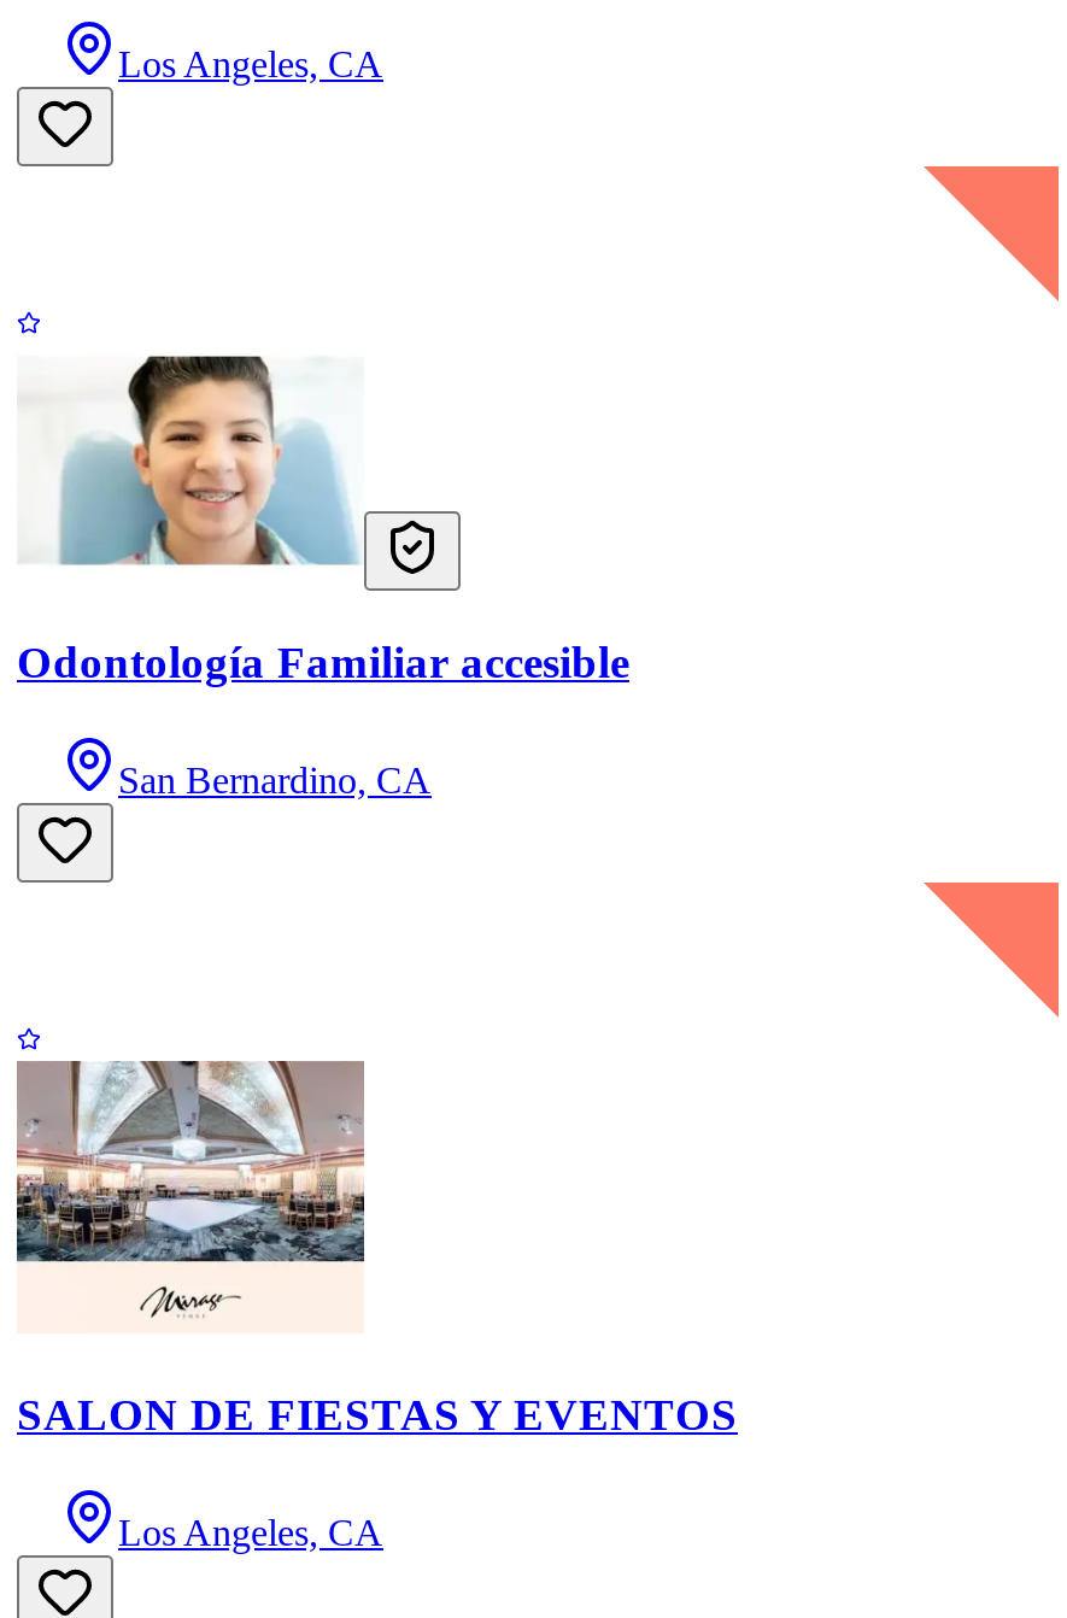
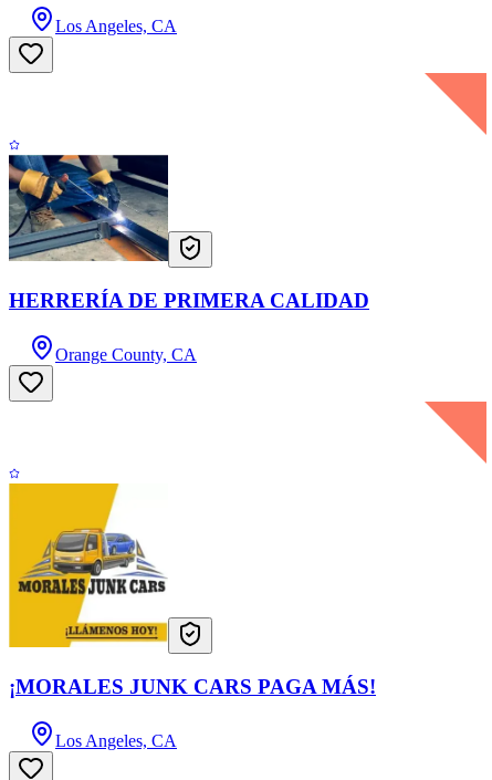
[17,345,364,530] [image] -> [8,154,169,262] [image]
[17,637,629,687] Odontología Familiar accesible -> [9,289,369,312] HERRERÍA DE PRIMERA CALIDAD
[118,759,432,800] San Bernardino, CA -> [55,345,197,364] Orange County, CA
[14,1059,367,1331] [image] -> [8,482,213,625] [image]
[17,1388,738,1439] SALON DE FIESTAS Y EVENTOS -> [9,675,376,698] ¡MORALES JUNK CARS PAGA MÁS!

